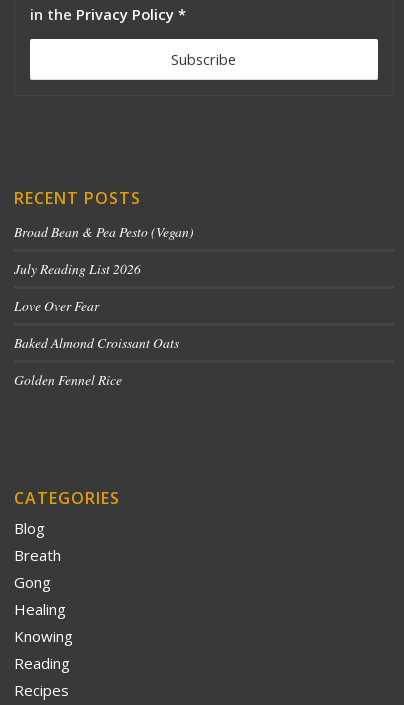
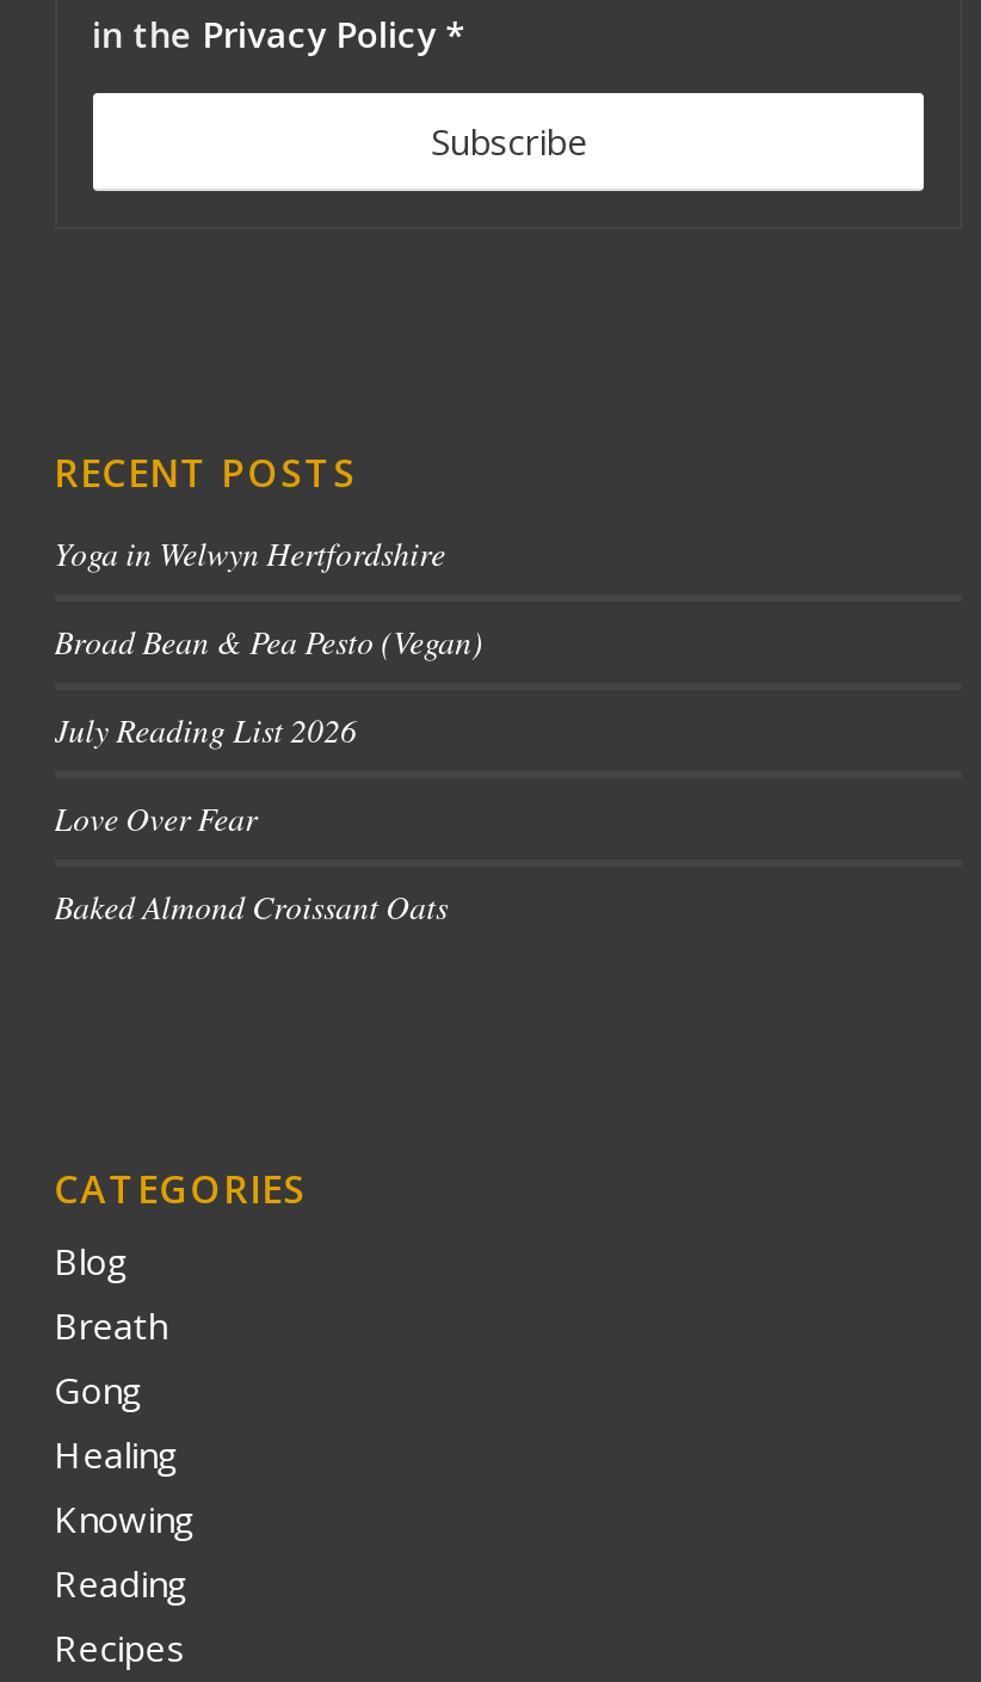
none -> [54,529,445,574] Yoga in Welwyn Hertfordshire
moved [14,222,194,352] -> [54,617,484,928]: Broad Bean & Pea Pesto (Vegan) | July Reading List 2026 | Love Over Fear | Baked Almond Croissant Oats
[14,370,122,389] Golden Fennel Rice -> none

